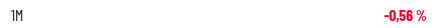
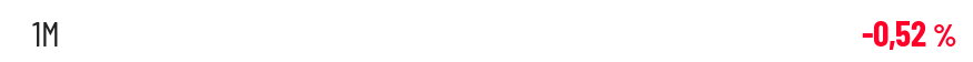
[384,4,427,23] -0,56% -> [862,10,957,52] -0,52%

